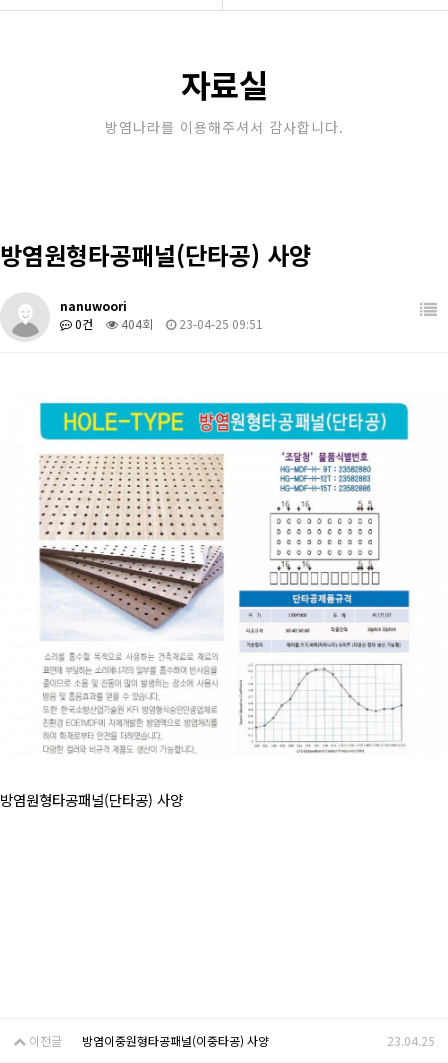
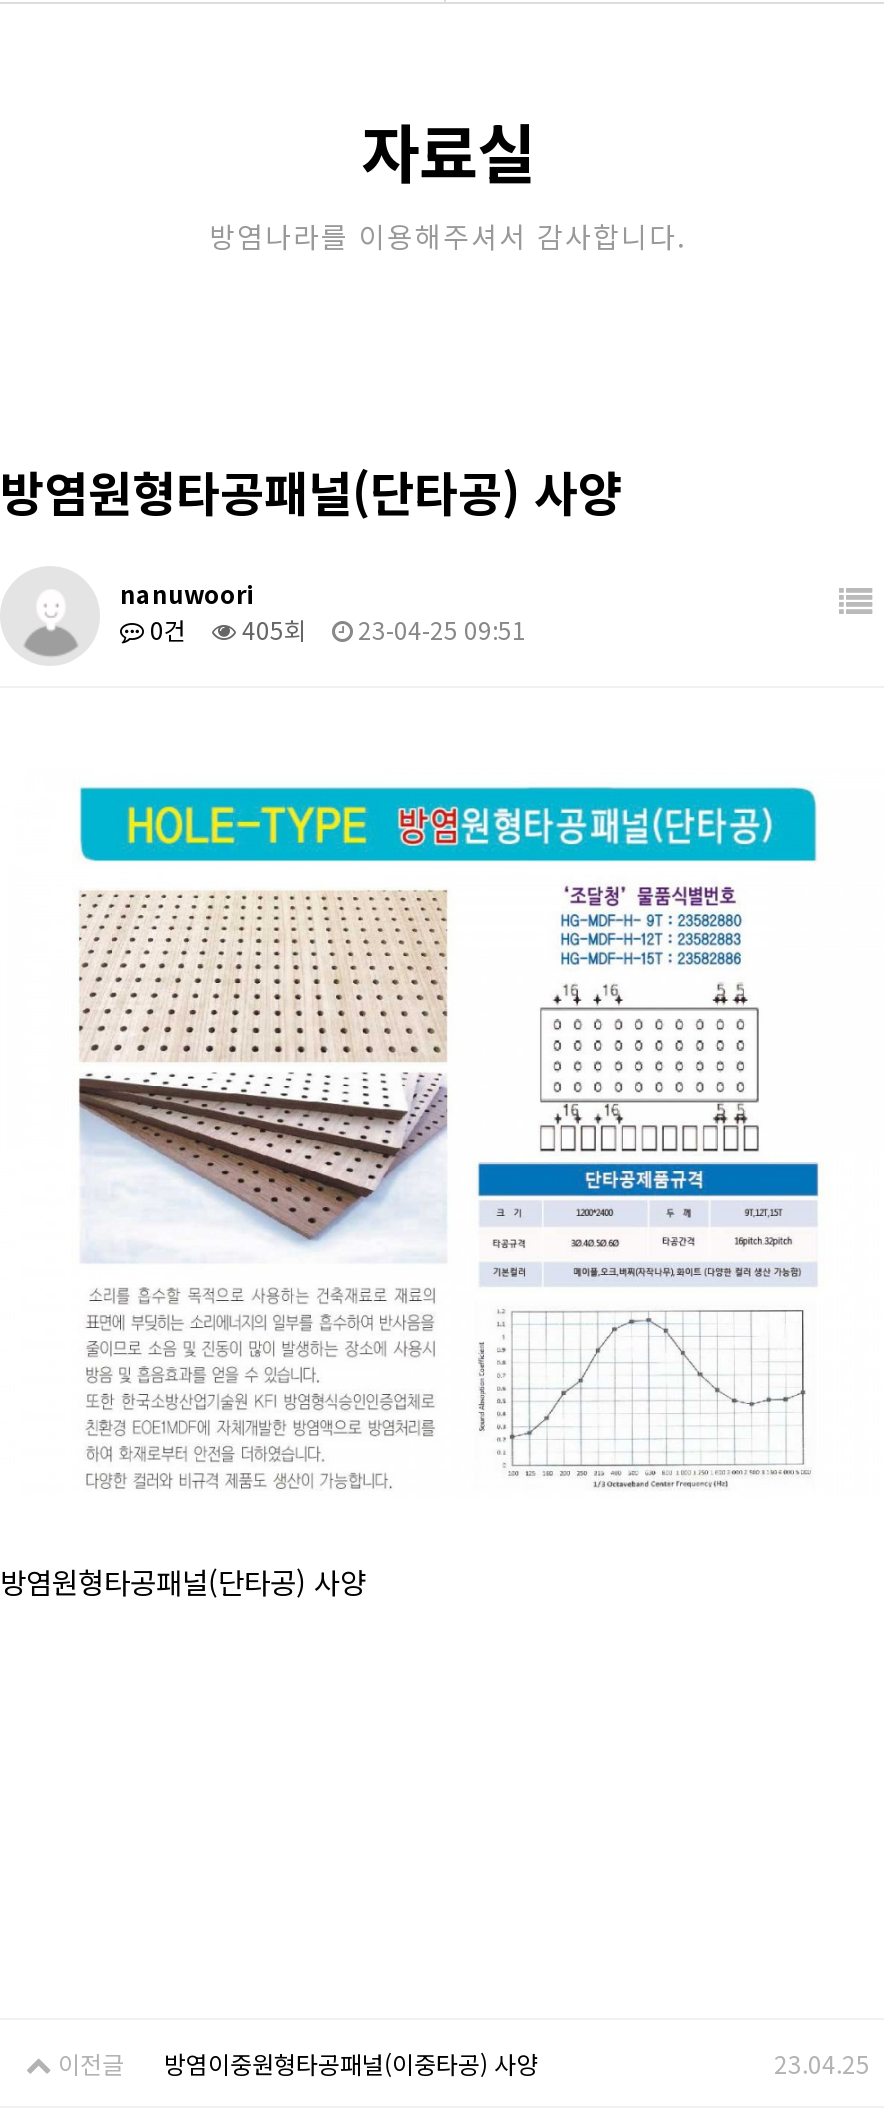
[72,315,263,332] 0건 404회 23-04-25 09:51 -> [144,612,526,646] 0건 405회 23-04-25 09:51

